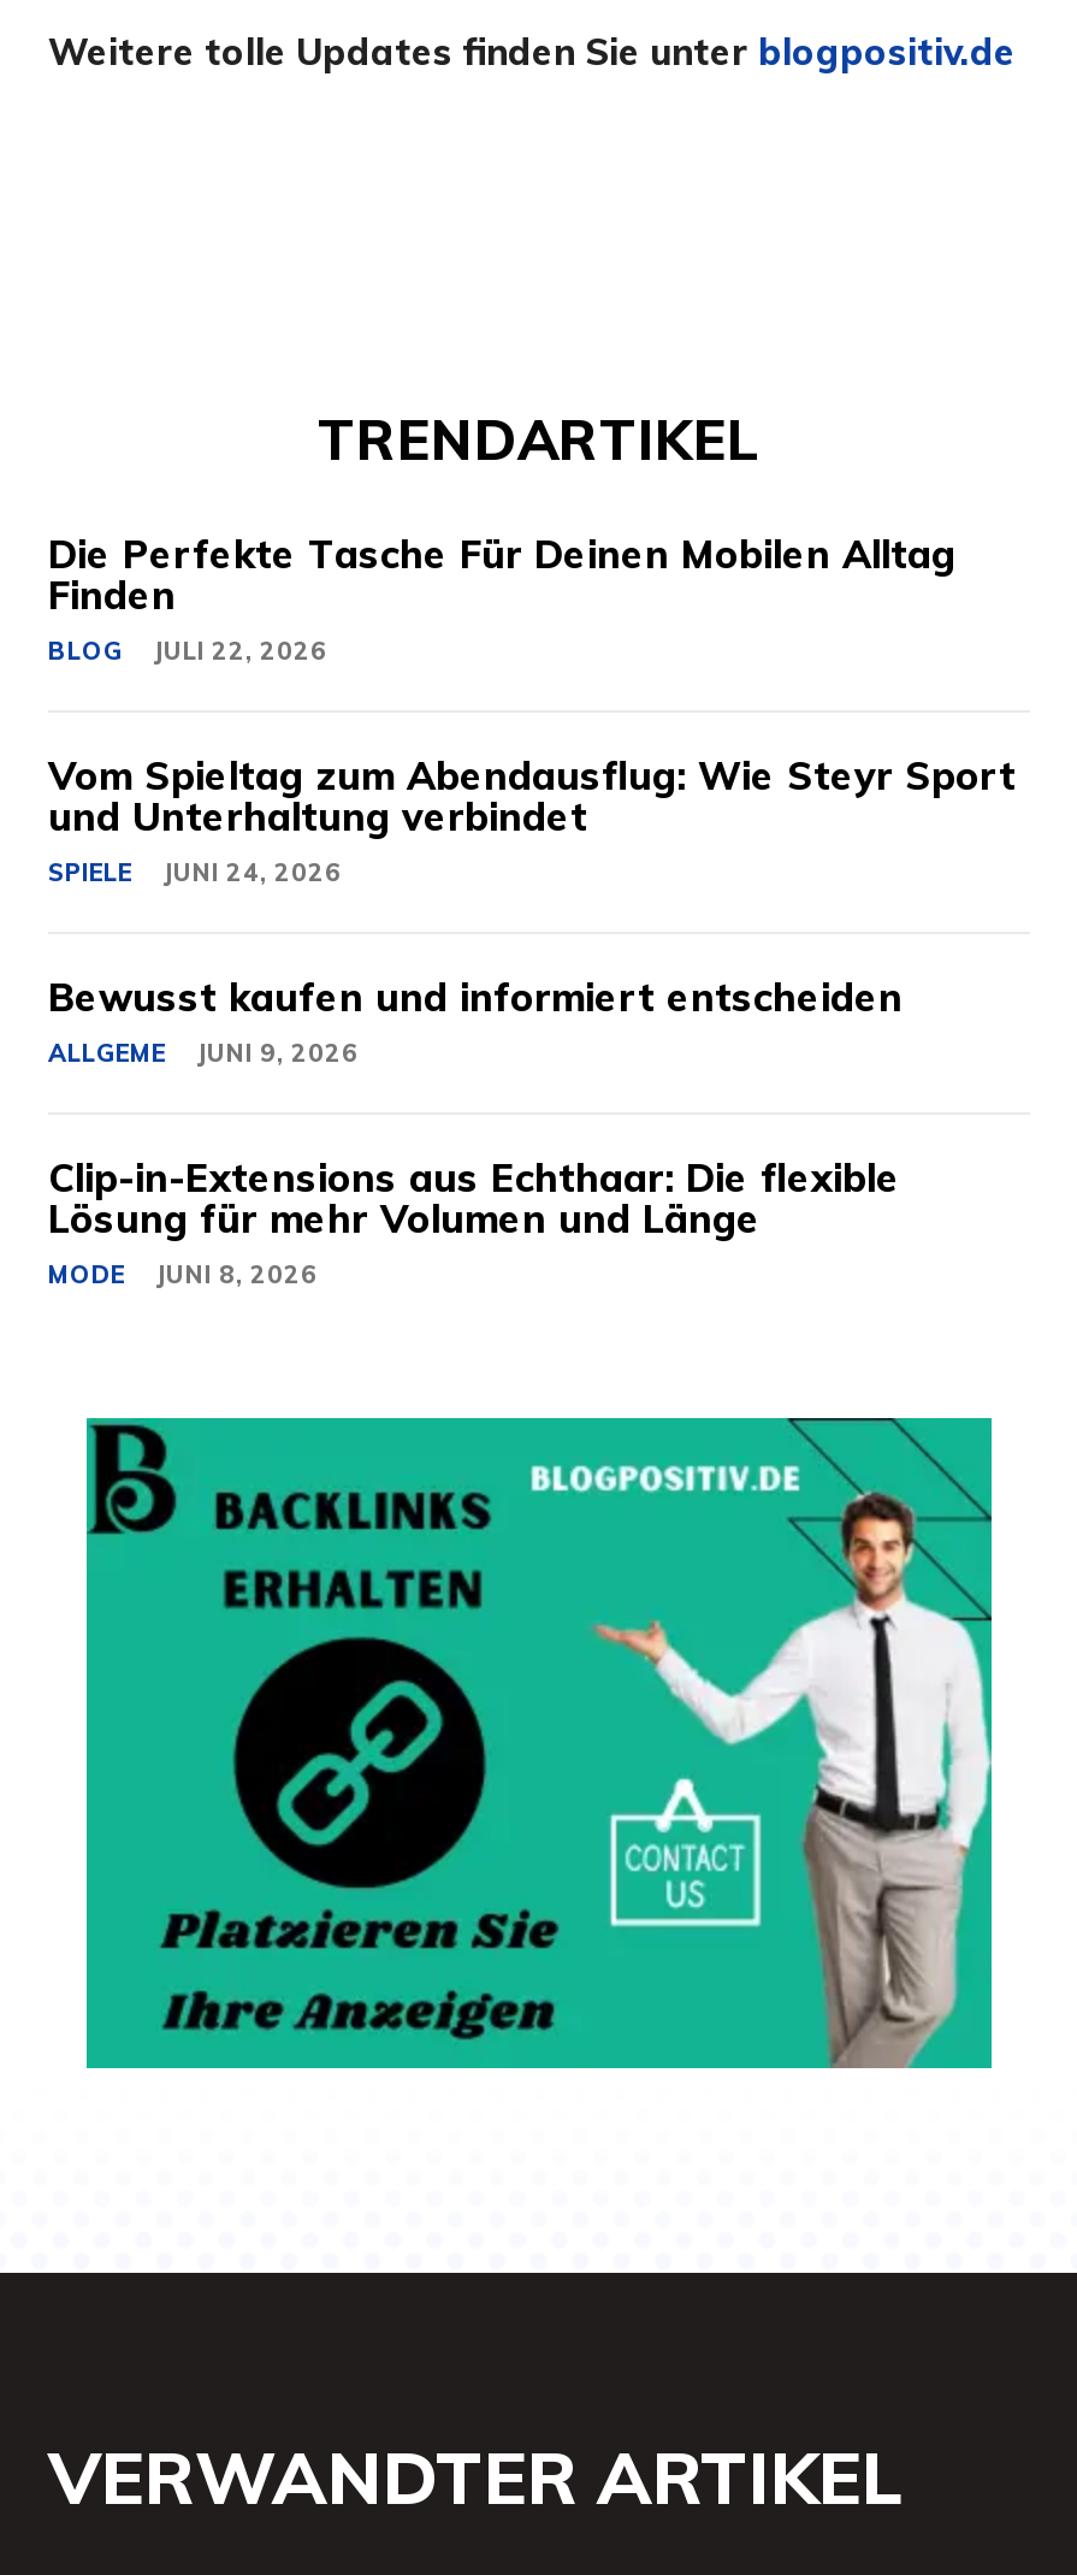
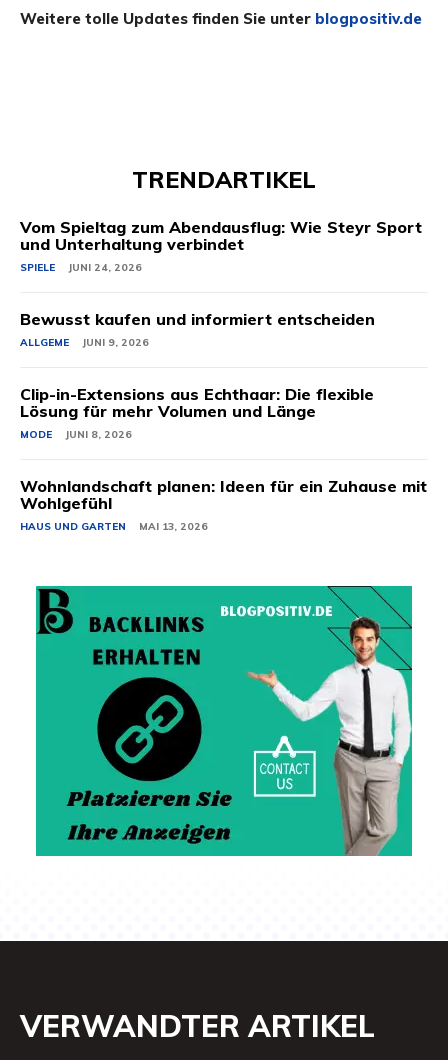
[48,531,955,668] Die Perfekte Tasche Für Deinen Mobilen Alltag | Finden | BLOG | JULI 22, 2026 -> none
moved [48,752,1016,1291] -> [20,217,422,441]: Vom Spieltag zum Abendausflug: Wie Steyr Sport | und Unterhaltung verbindet | SPIELE | ... | MODE | JUNI 8, 2026
none -> [20,476,427,533] Wohnlandschaft planen: Ideen für ein Zuhause mit | Wohlgefühl | HAUS UND GARTEN | MAI 13, 2026

